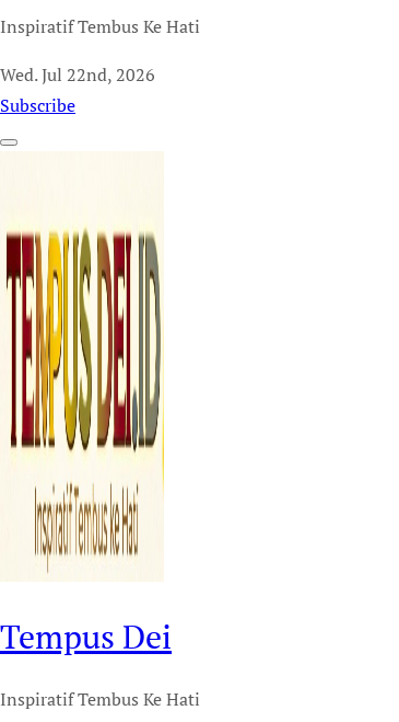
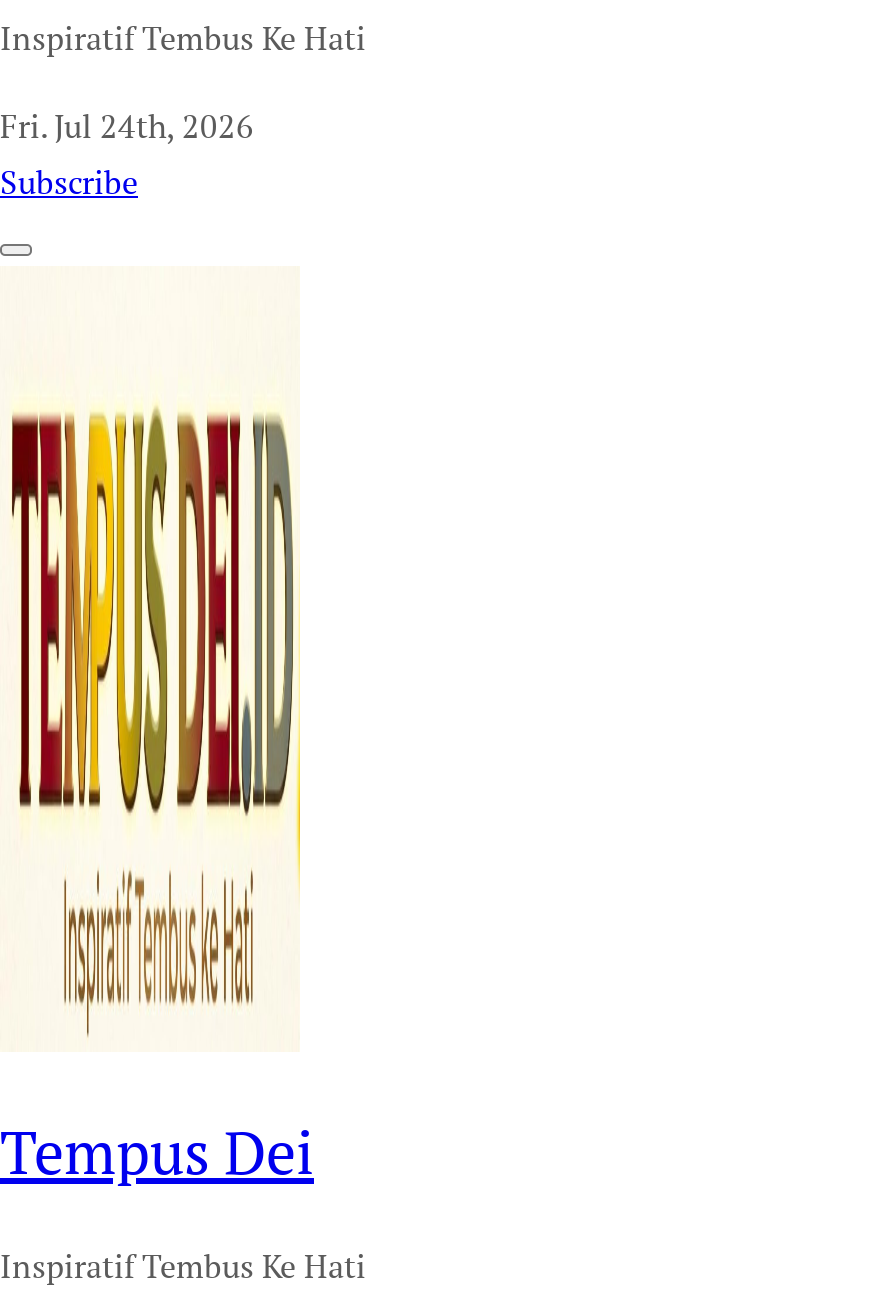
[0,62,155,86] Wed. Jul 22nd, 2026 -> [0,103,254,147] Fri. Jul 24th, 2026

